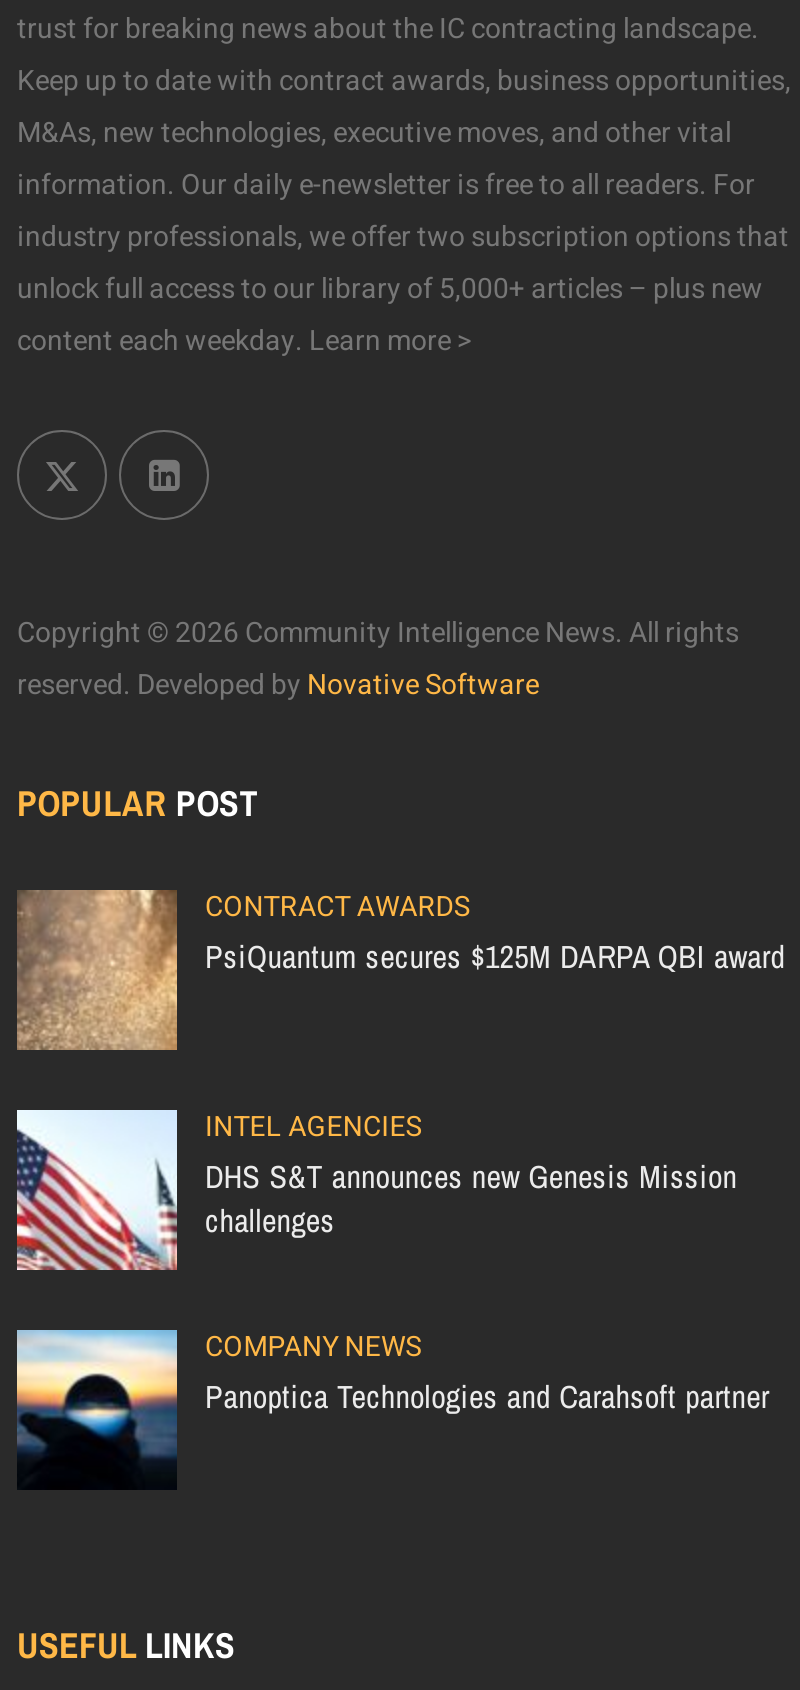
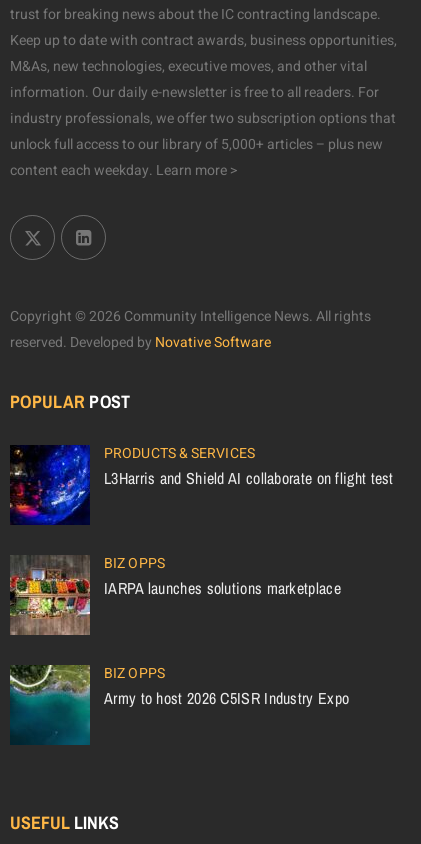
[15,887,785,1052] [image] | CONTRACT AWARDS | PsiQuantum secures $125M DARPA QBI award -> [9,443,394,526] [image] | PRODUCTS & SERVICES | L3Harris and Shield AI collaborate on flight test
[15,1107,737,1270] [image] | INTEL AGENCIES | DHS S&T announces new Genesis Mission | challenges -> [9,553,341,636] [image] | BIZ OPPS | IARPA launches solutions marketplace
[15,1327,769,1490] [image] | COMPANY NEWS | Panoptica Technologies and Carahsoft partner -> [9,663,349,746] [image] | BIZ OPPS | Army to host 2026 C5ISR Industry Expo

